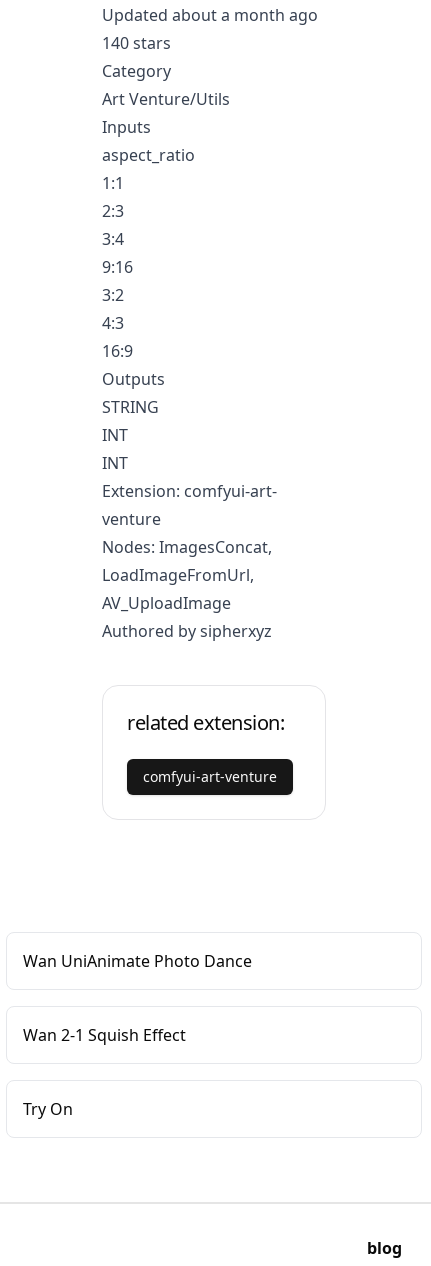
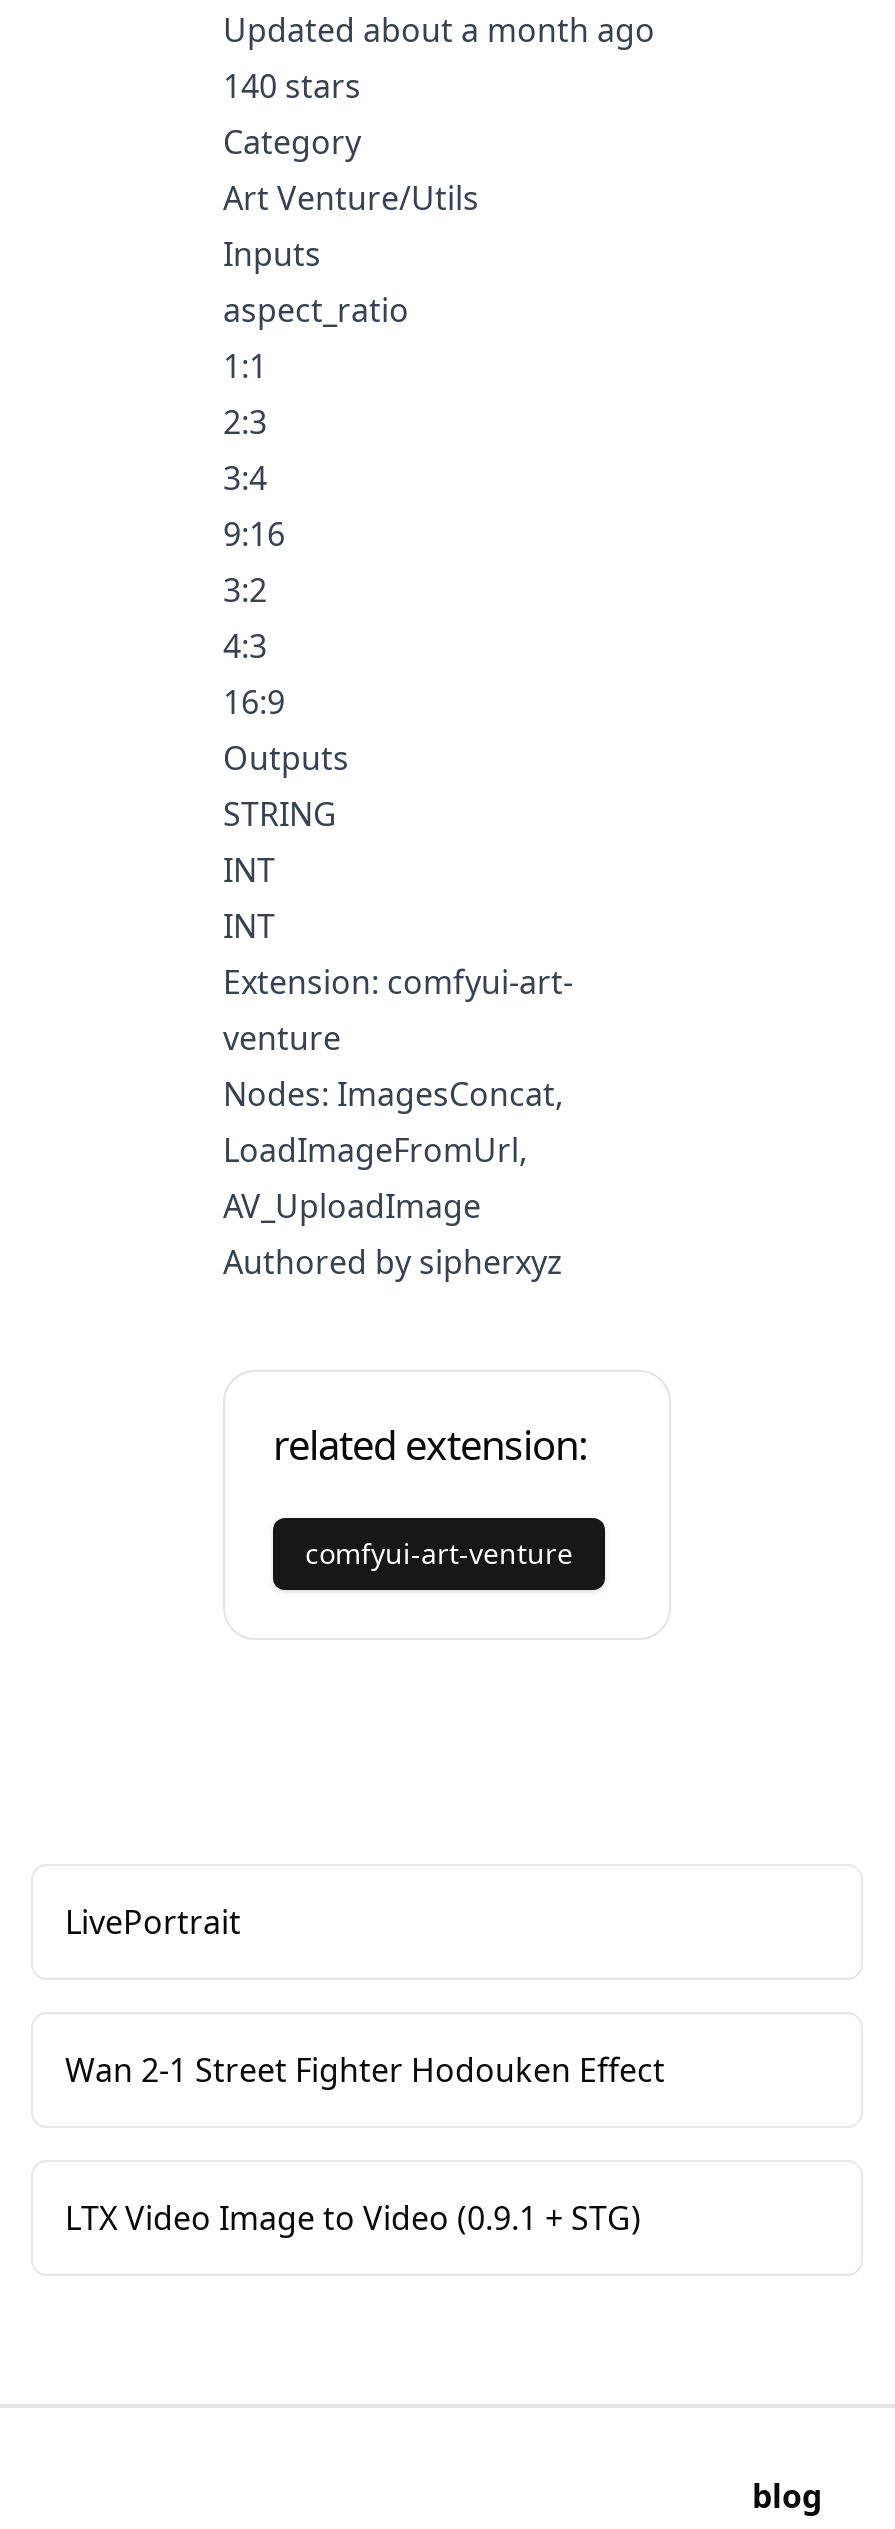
[23,950,252,972] Wan UniAnimate Photo Dance -> [65,1900,241,1944] LivePortrait
[23,1024,186,1046] Wan 2-1 Squish Effect -> [65,2048,665,2092] Wan 2-1 Street Fighter Hodouken Effect
[23,1098,73,1120] Try On -> [65,2196,641,2240] LTX Video Image to Video (0.9.1 + STG)

